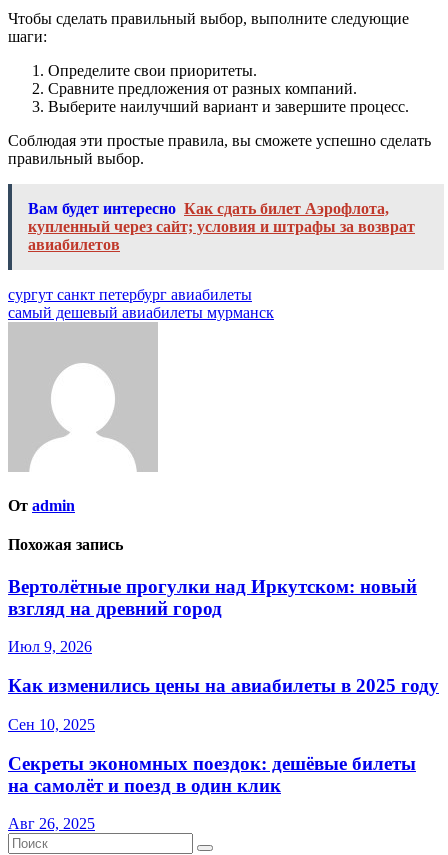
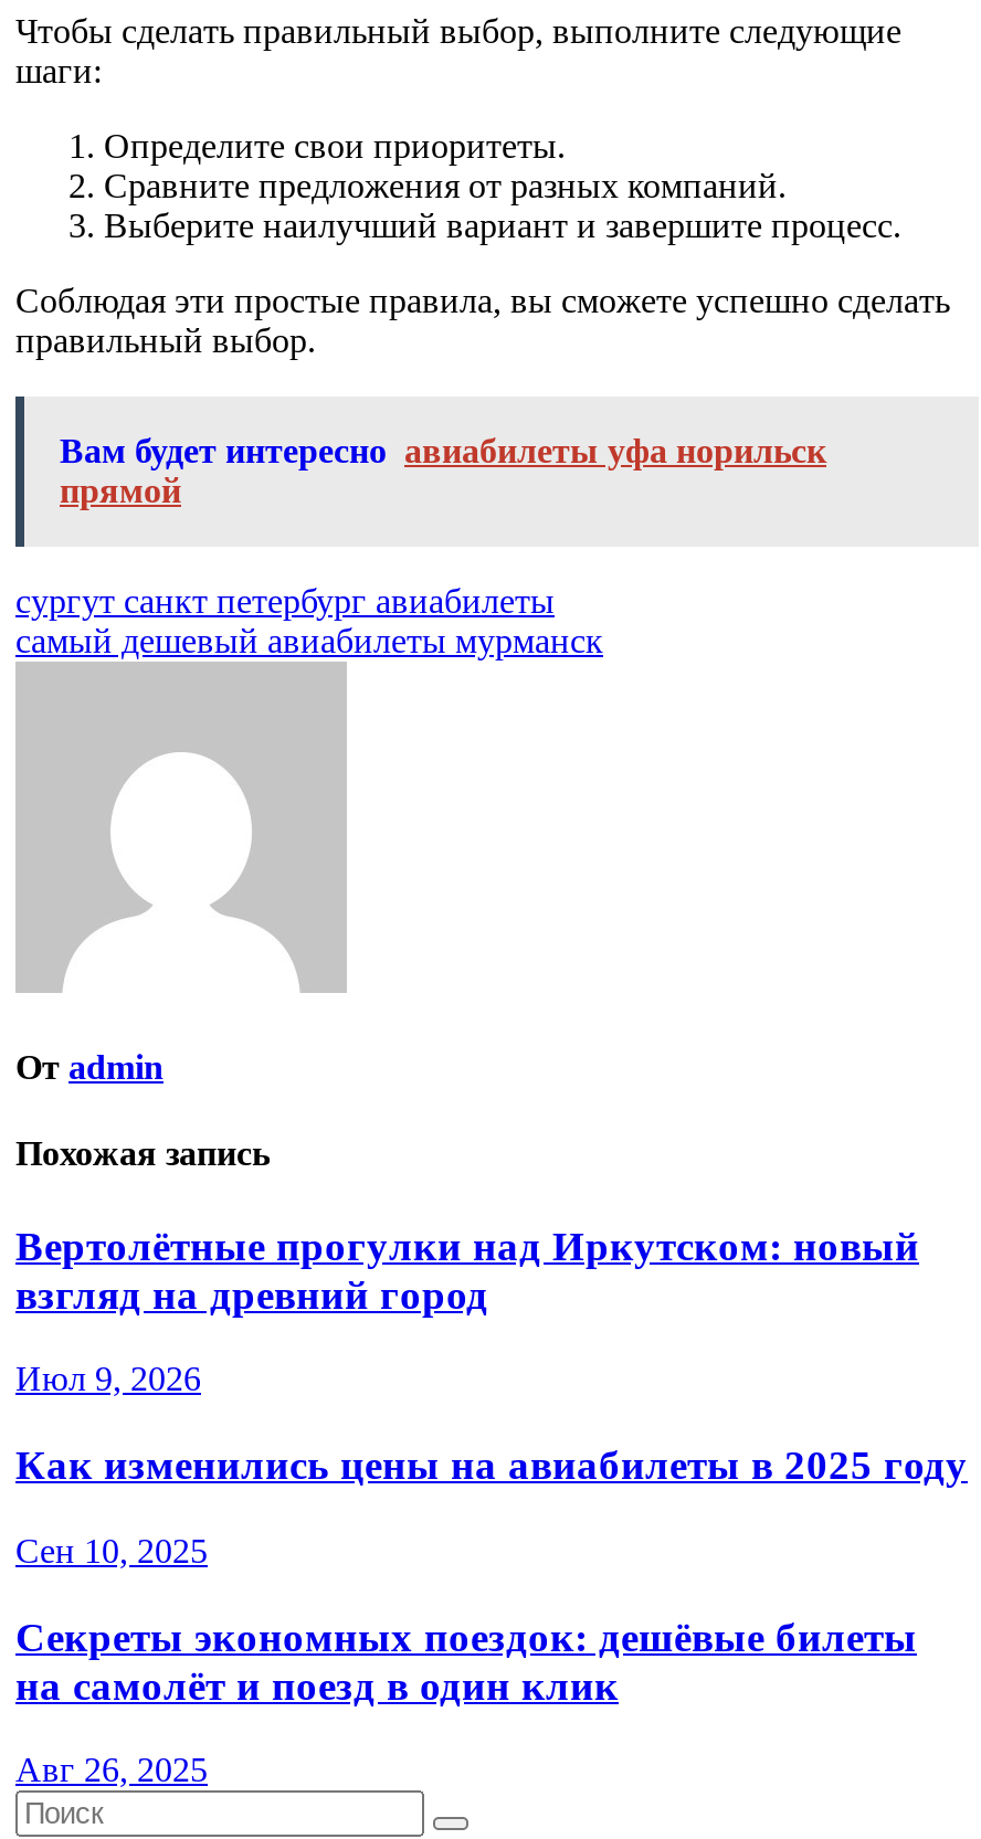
[28,200,415,253] Вам будет интересно Как сдать билет Аэрофлота, | купленный через сайт; условия и штрафы за возврат | авиабилетов -> [60,432,826,509] Вам будет интересно авиабилеты уфа норильск | прямой

